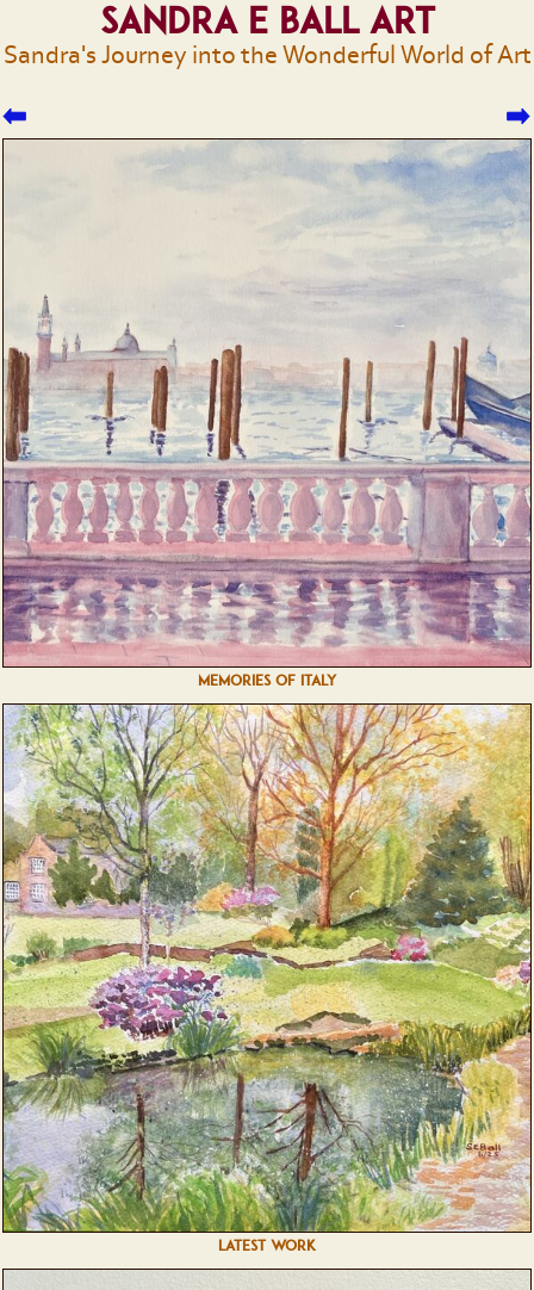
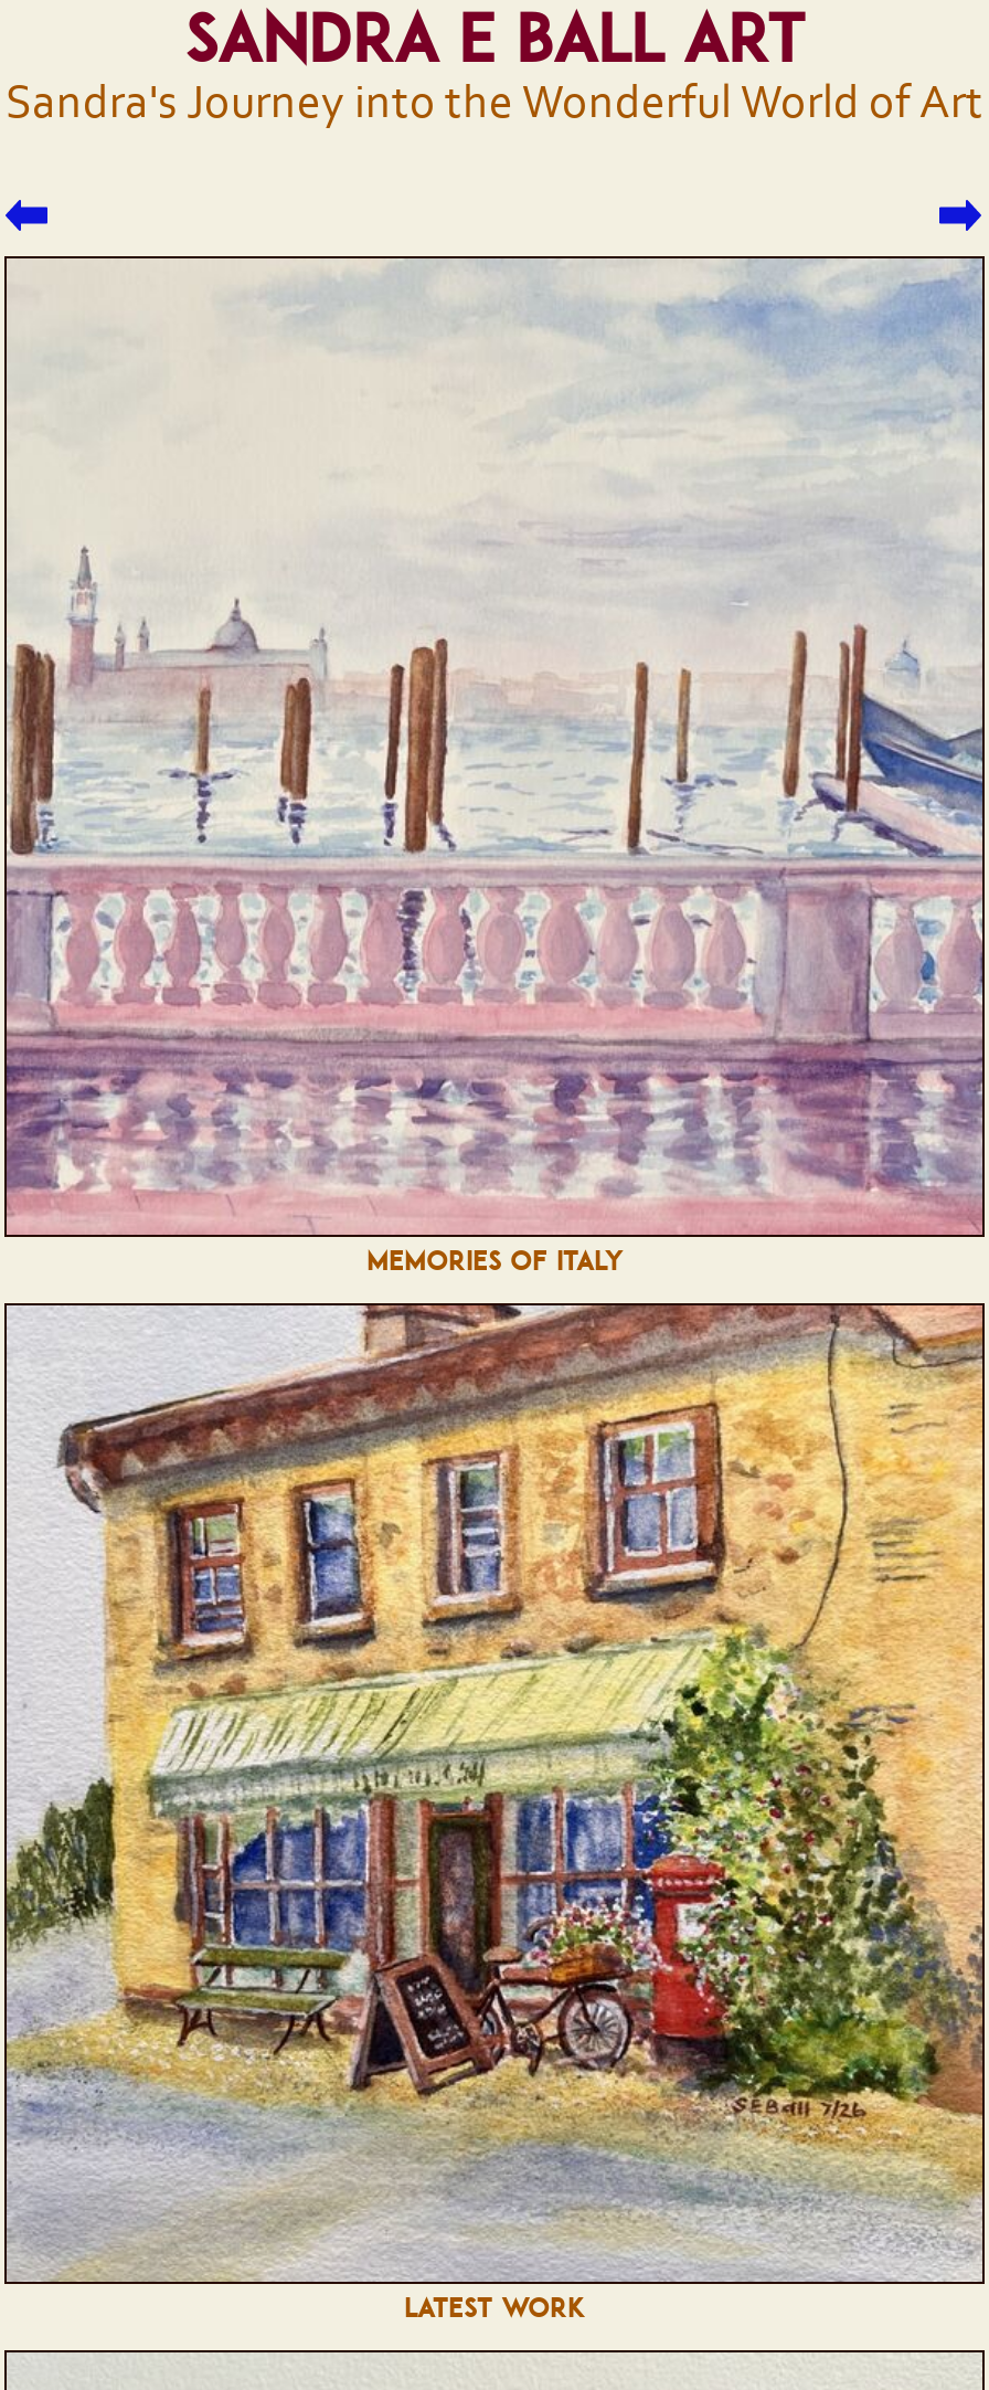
[4,703,530,1233] [image] -> [7,1303,982,2284] [image]

